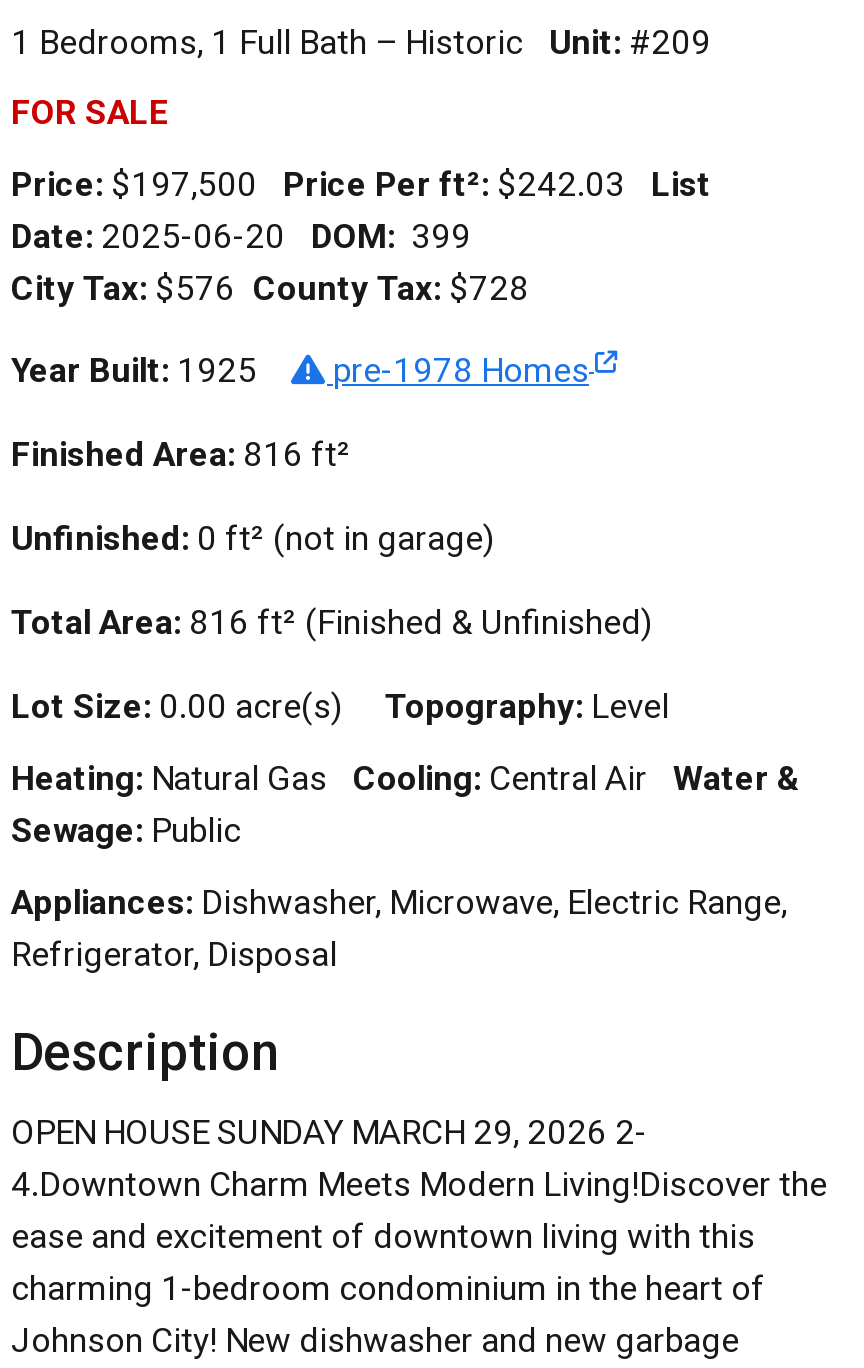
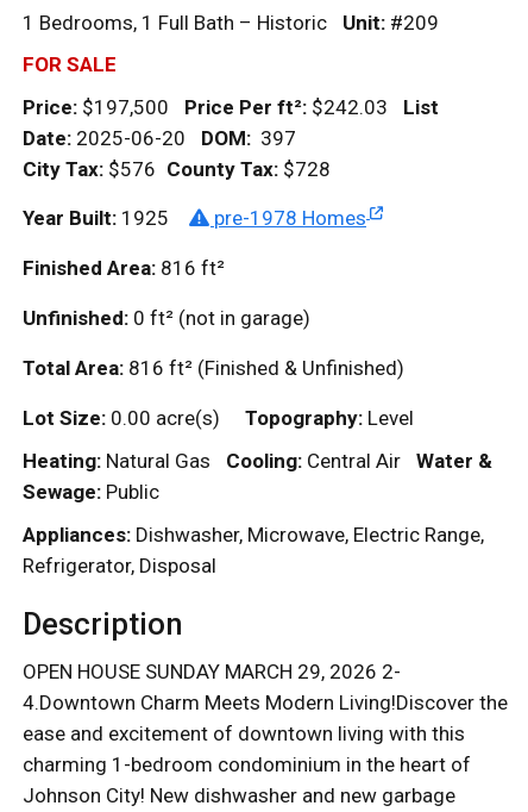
[11,216,471,256] Date: 2025-06-20 DOM: 399 -> [23,126,296,150] Date: 2025-06-20 DOM: 397

